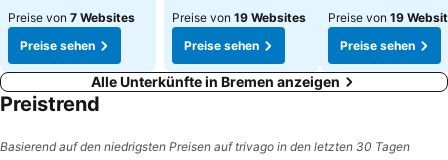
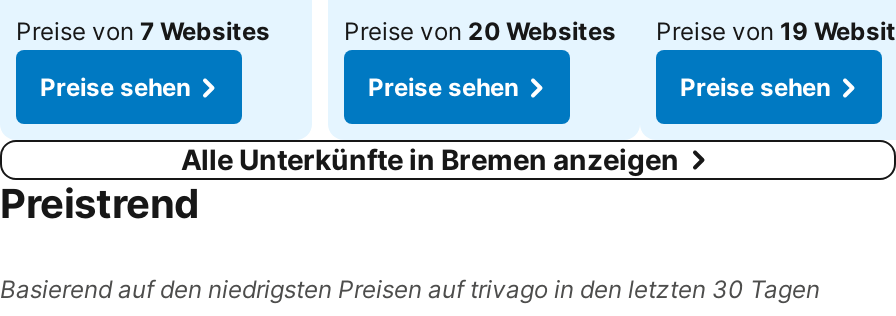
[172,10,306,25] Preise von 19 Websites -> [344,16,616,46] Preise von 20 Websites

